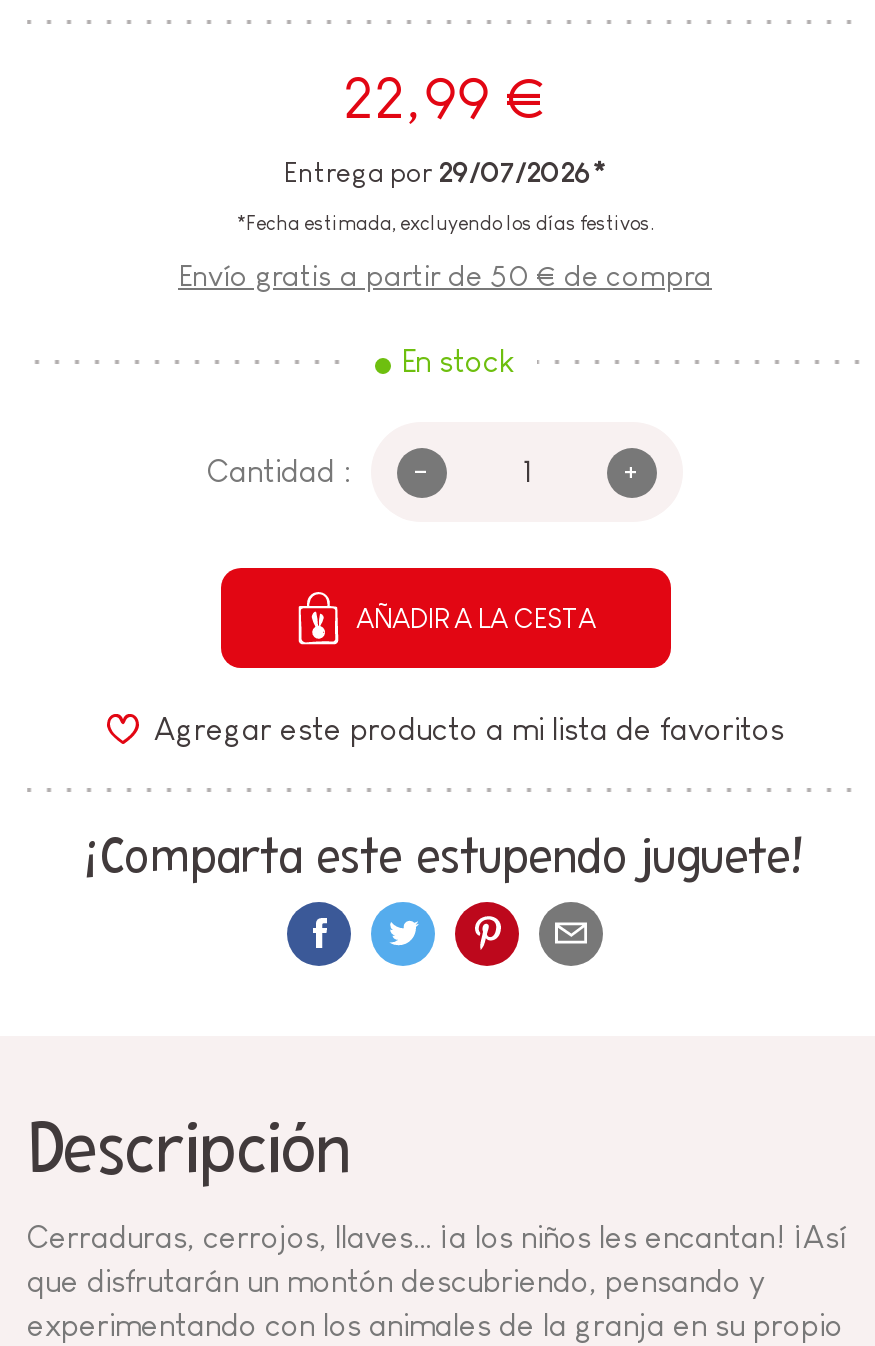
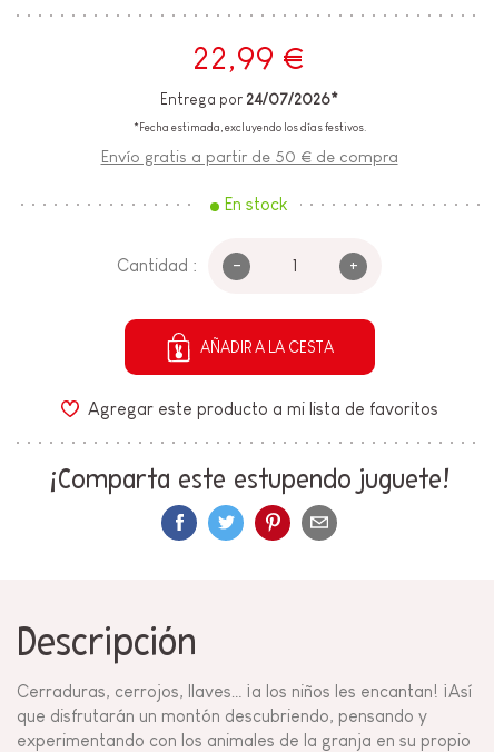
[284,157,606,189] Entrega por 29/07/2026* -> [160,90,338,108] Entrega por 24/07/2026*

